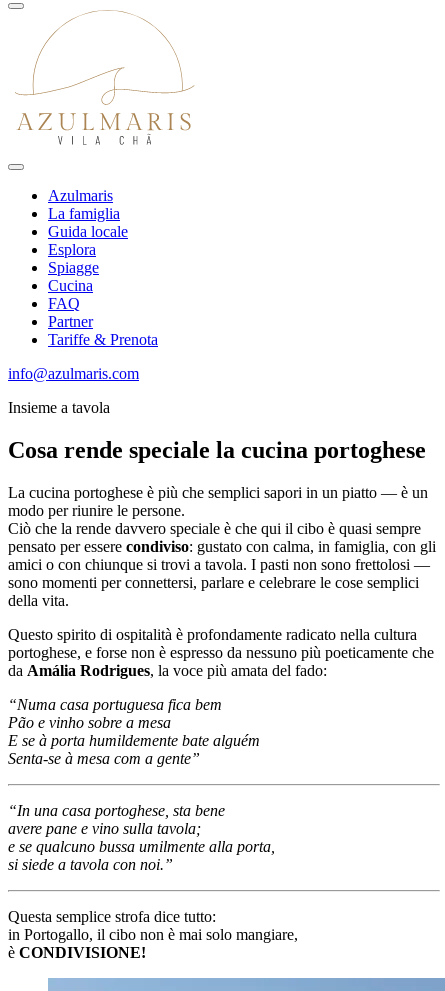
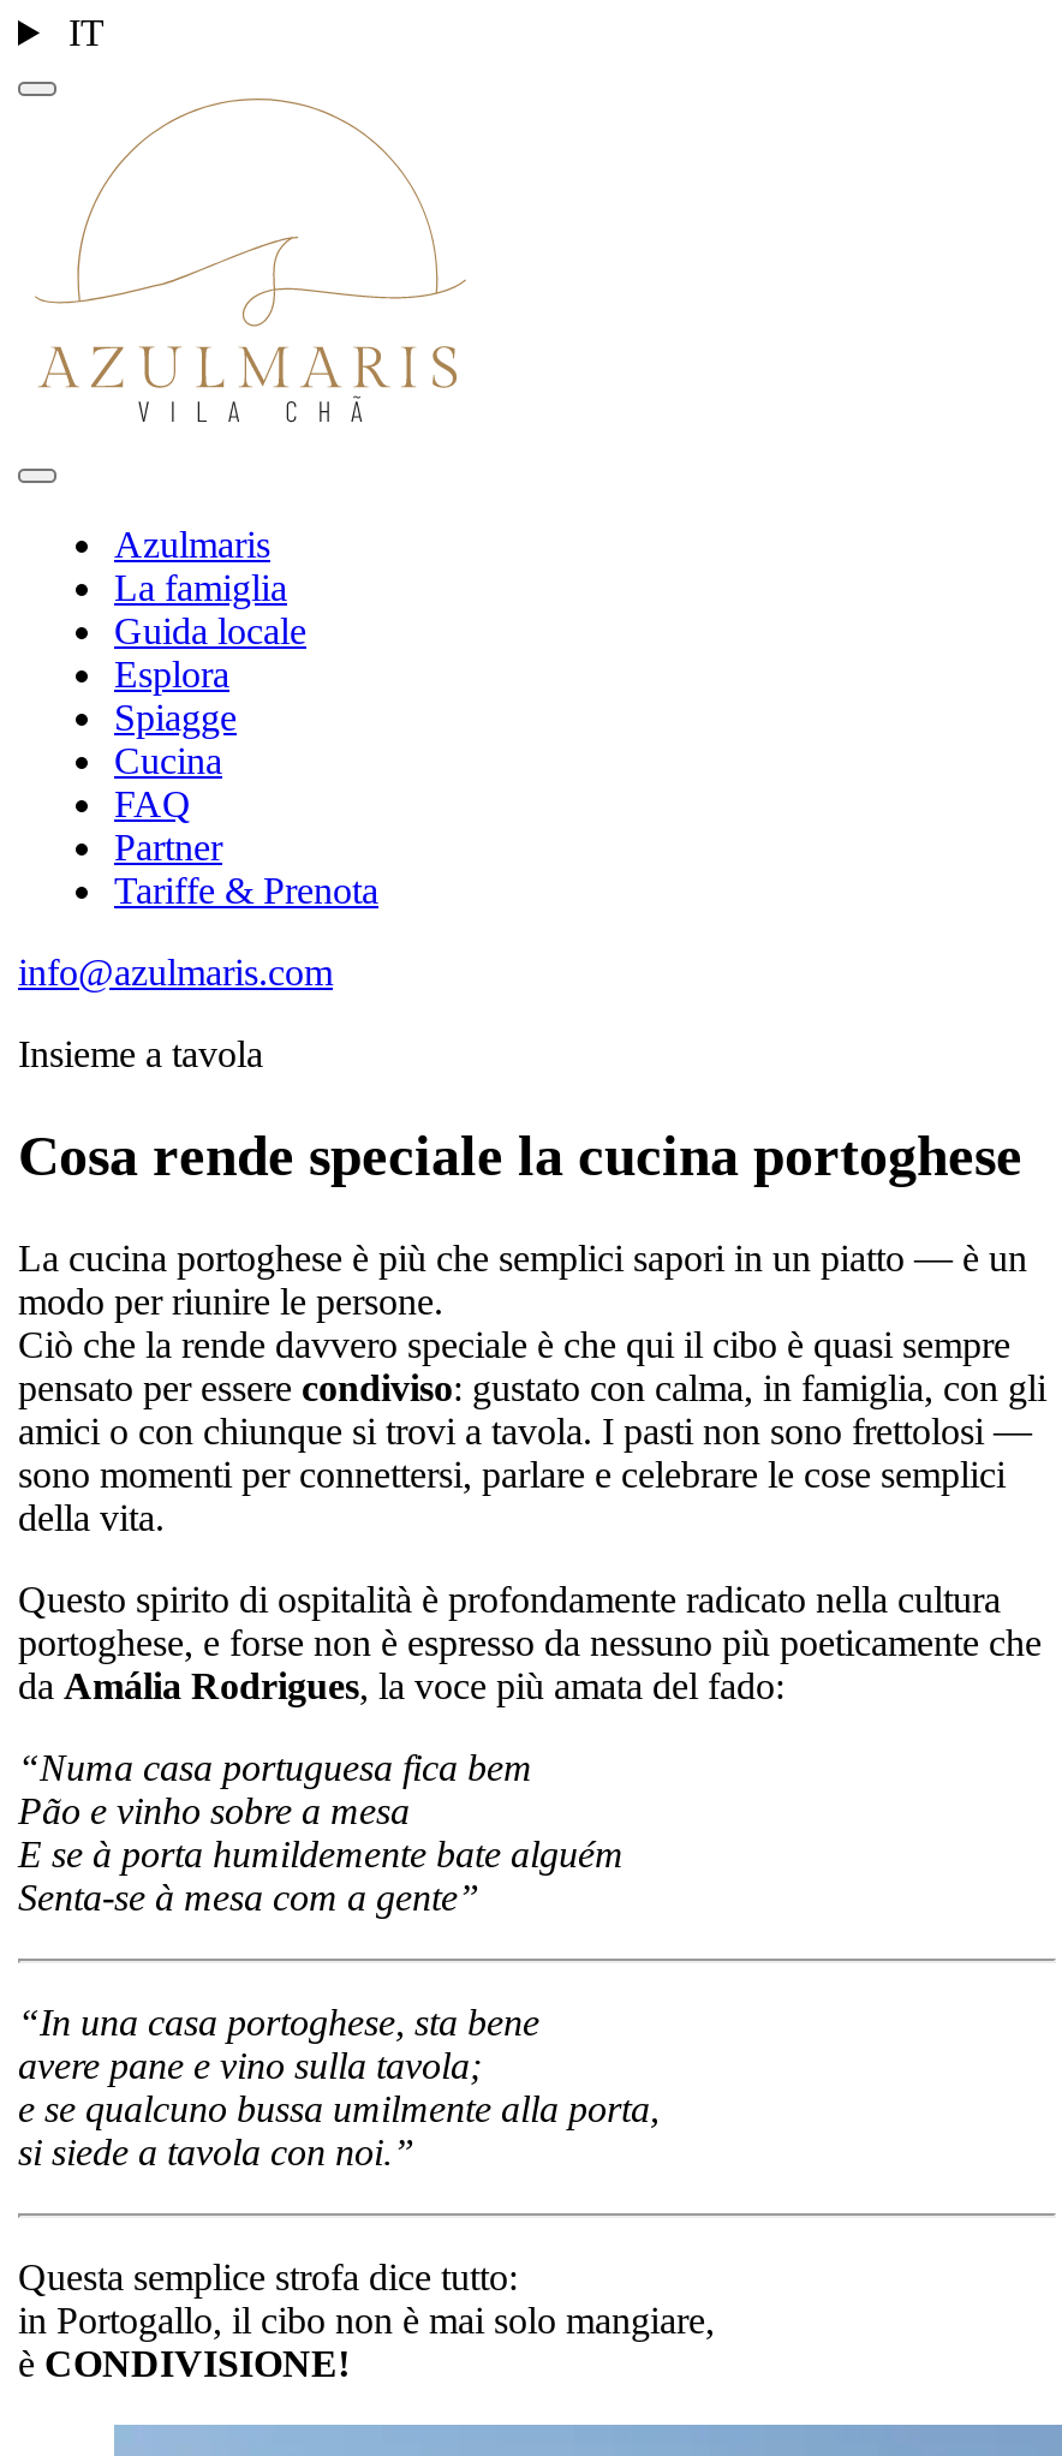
none -> [68,12,104,53] IT

